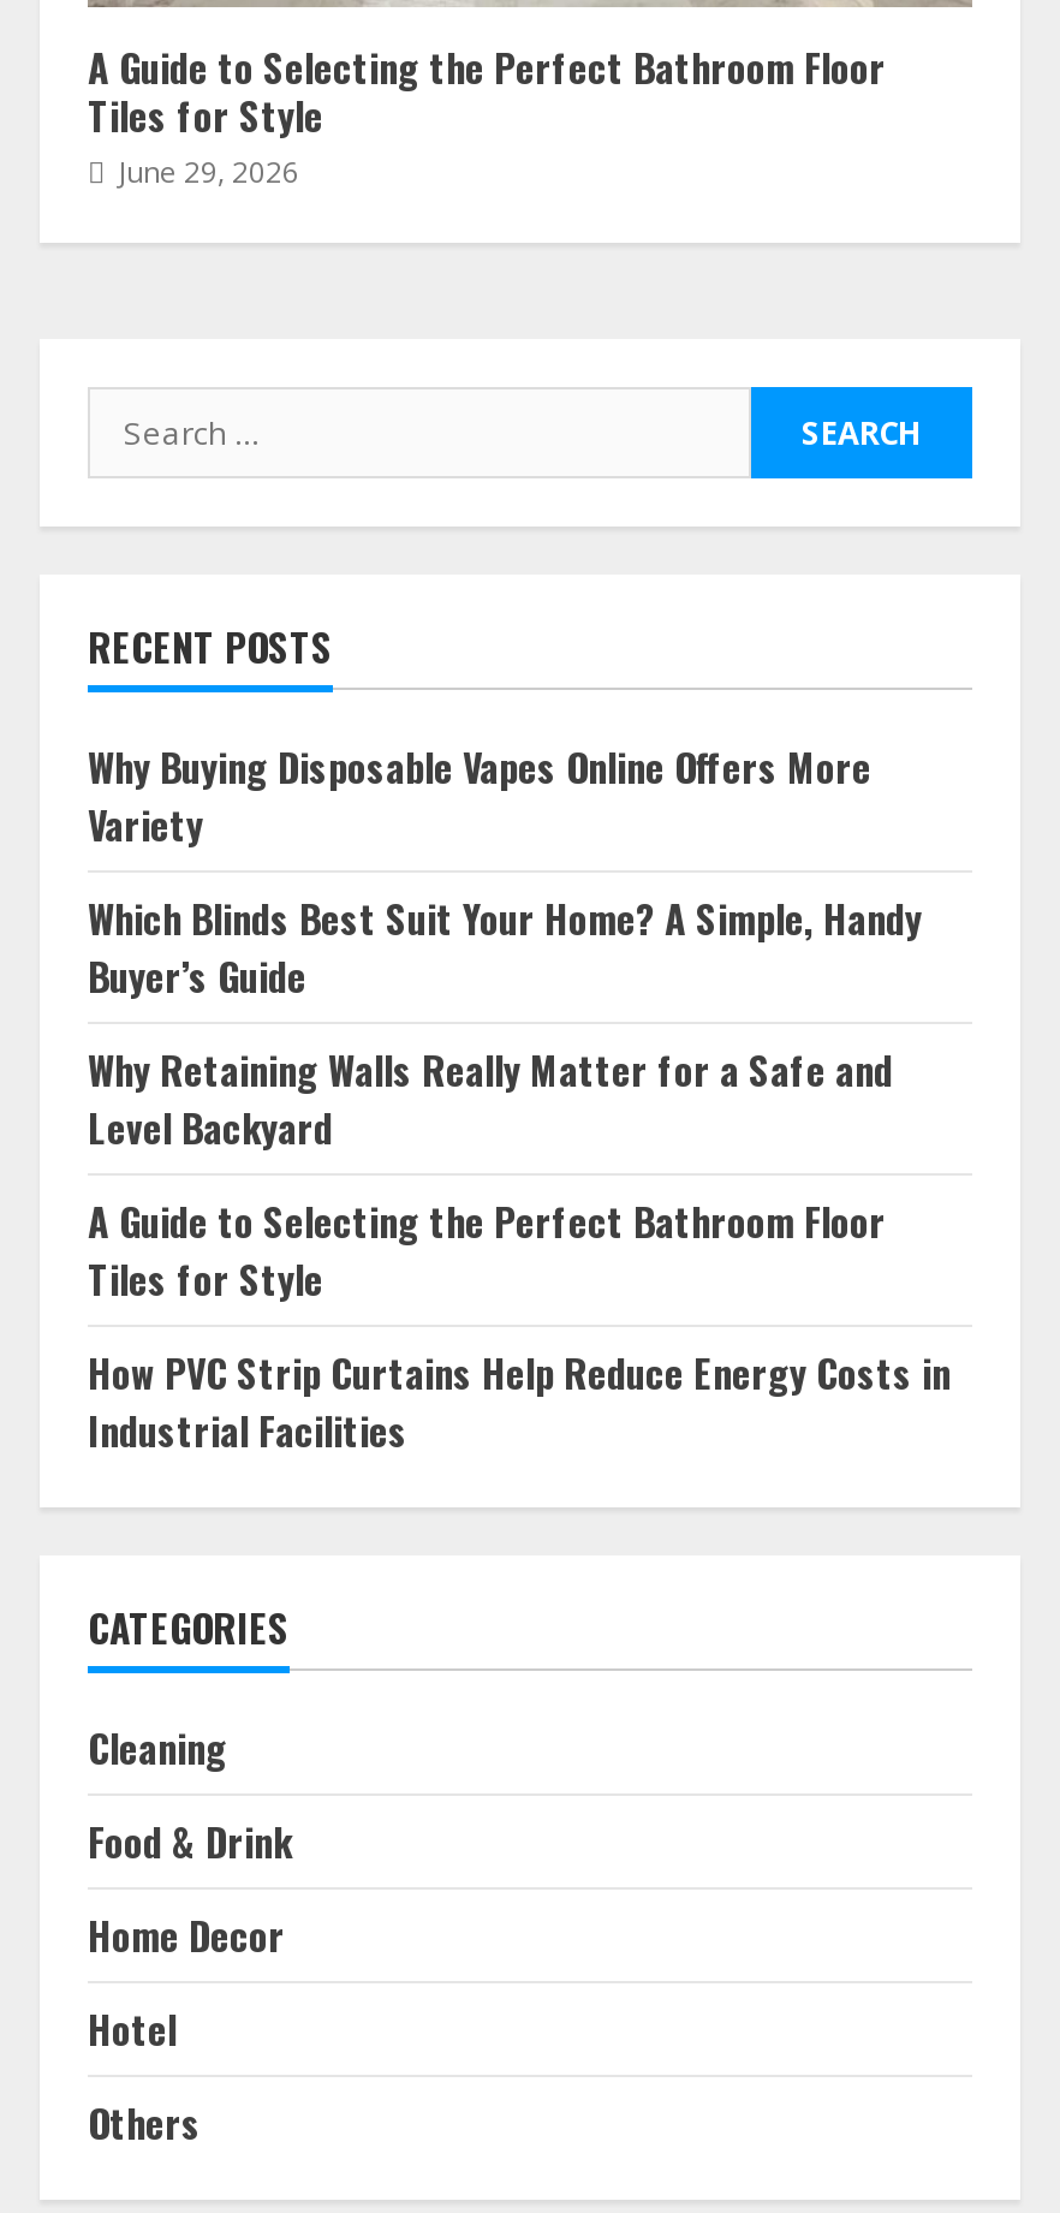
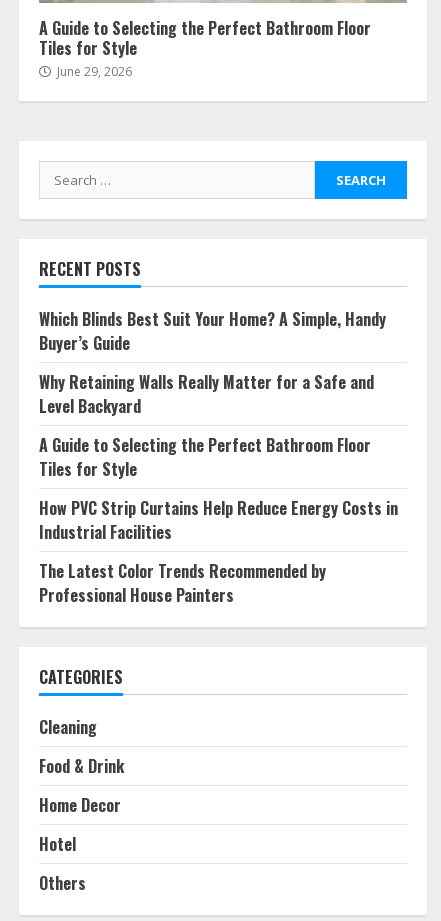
[88,738,871,853] Why Buying Disposable Vapes Online Offers More | Variety -> none
moved [88,890,951,1459] -> [39,307,398,544]: Which Blinds Best Suit Your Home? A Simple, Handy | Buyer’s Guide | Why Retaining Walls Really Matter for a Safe and | Level Backyard | A Guide to Selecting the Perfect Bathroom Floor | Tiles for Style | How PVC Strip Curtains Help Reduce Energy Costs in | Industrial Facilities
none -> [39,559,326,607] The Latest Color Trends Recommended by | Professional House Painters

